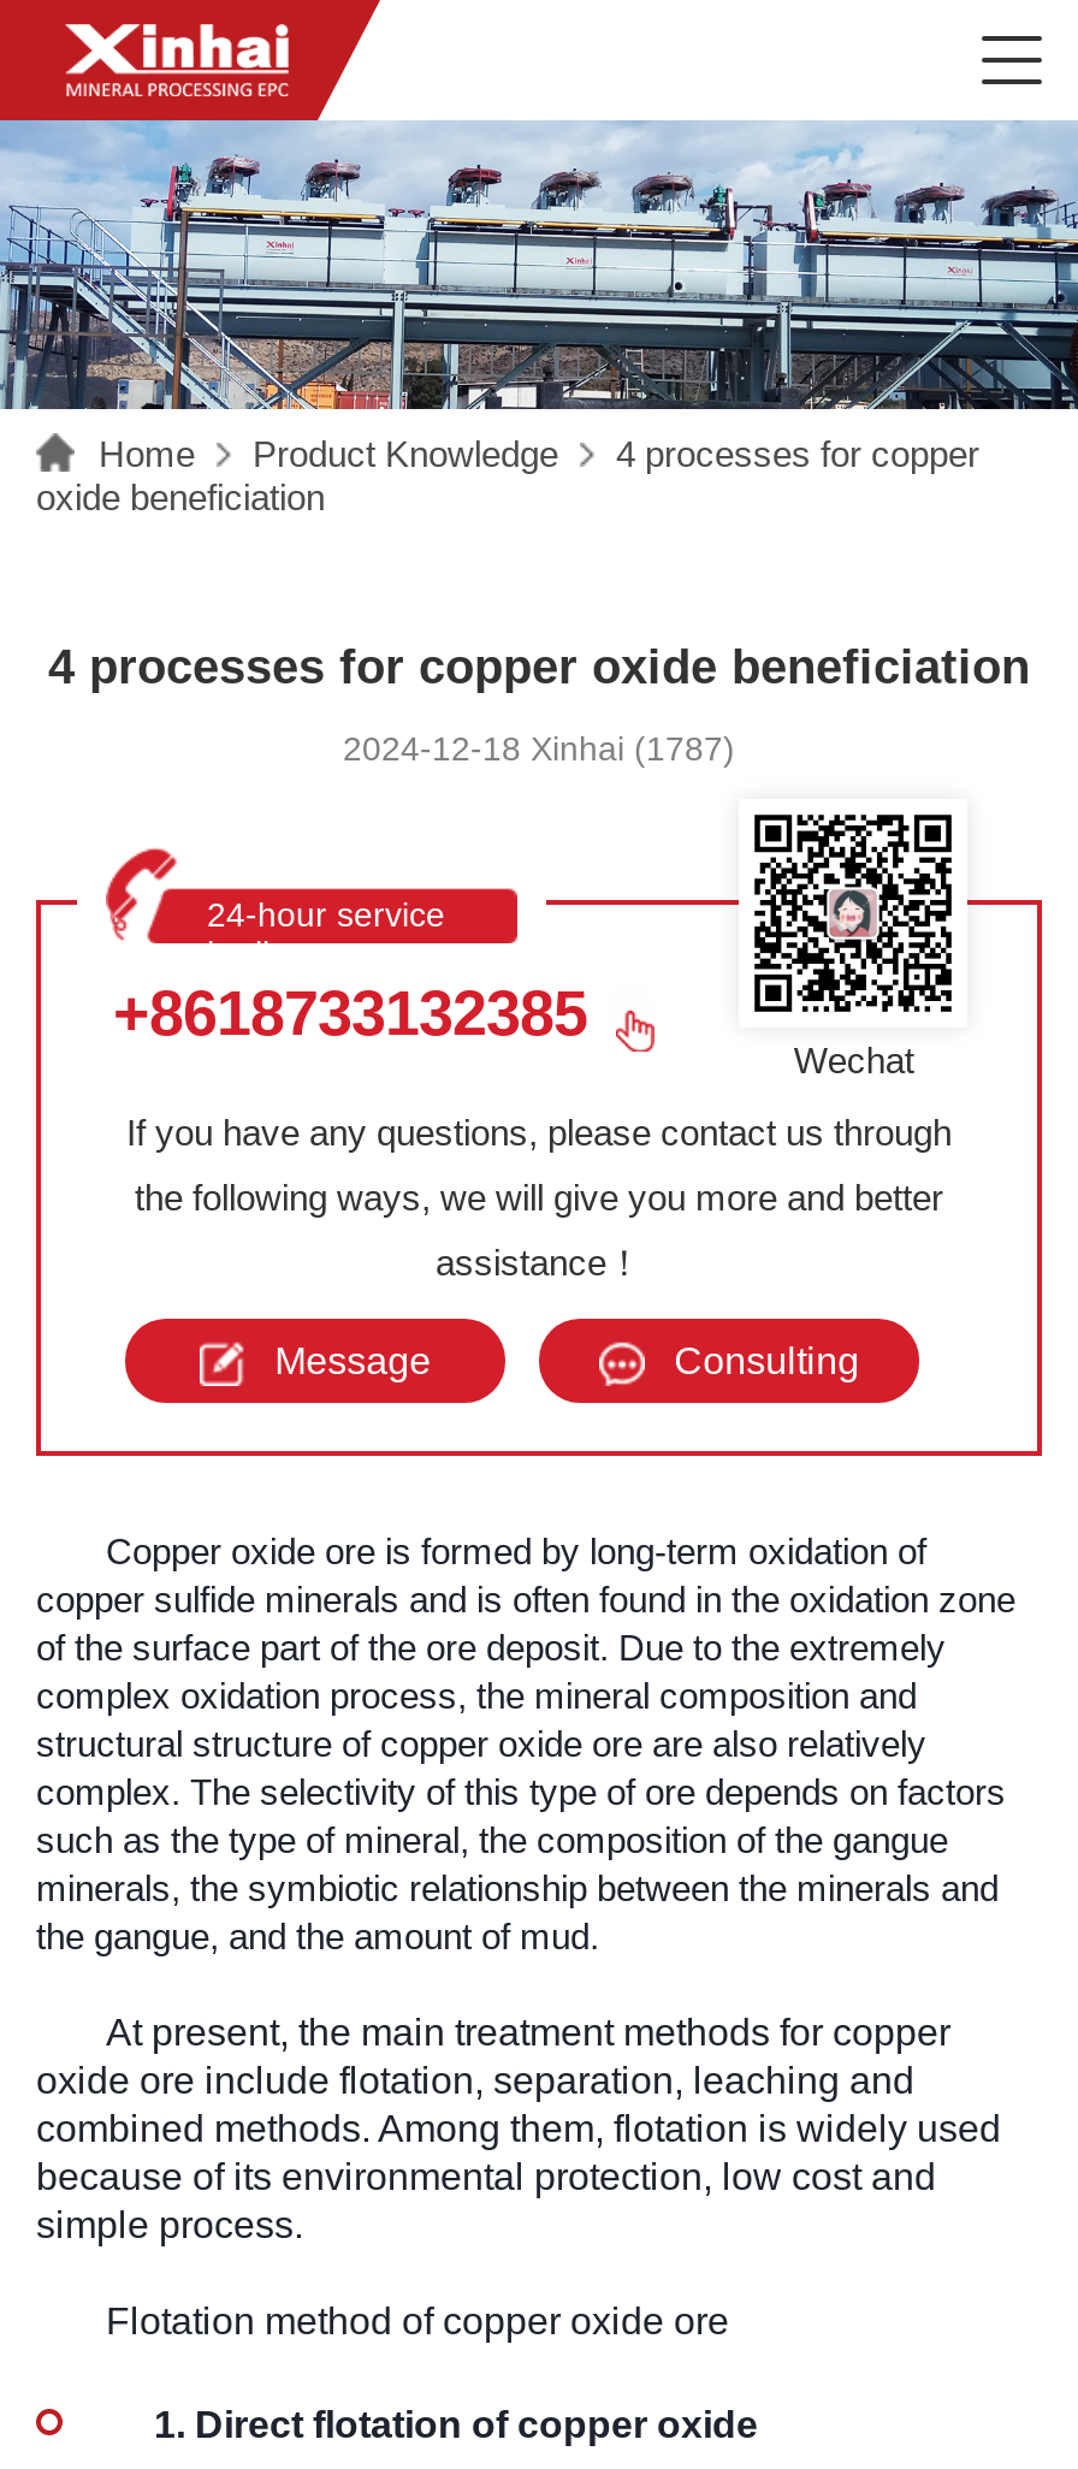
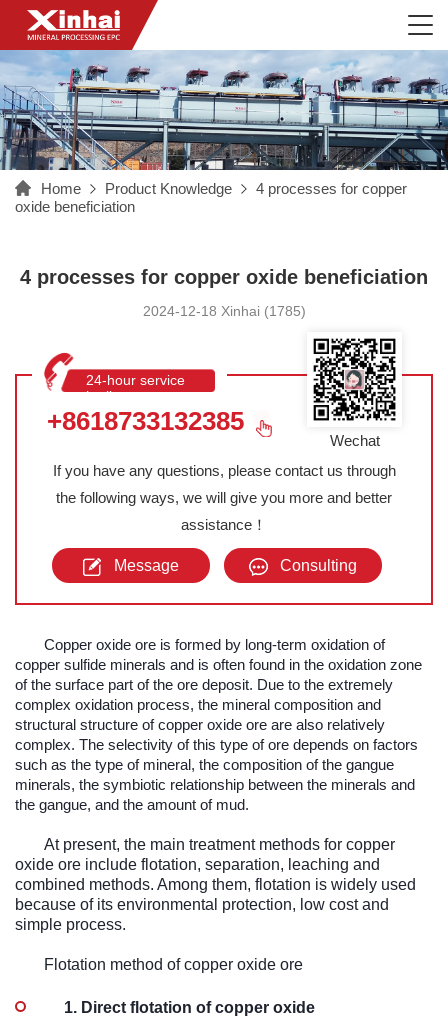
[343,729,735,768] 2024-12-18 Xinhai (1787) -> [142,303,305,319] 2024-12-18 Xinhai (1785)

